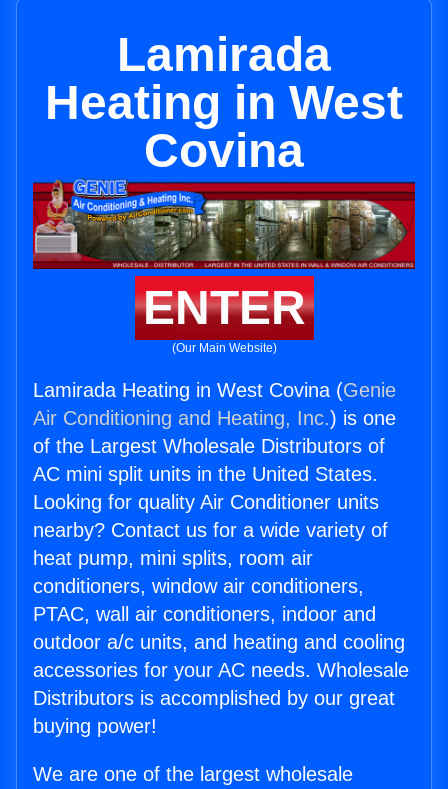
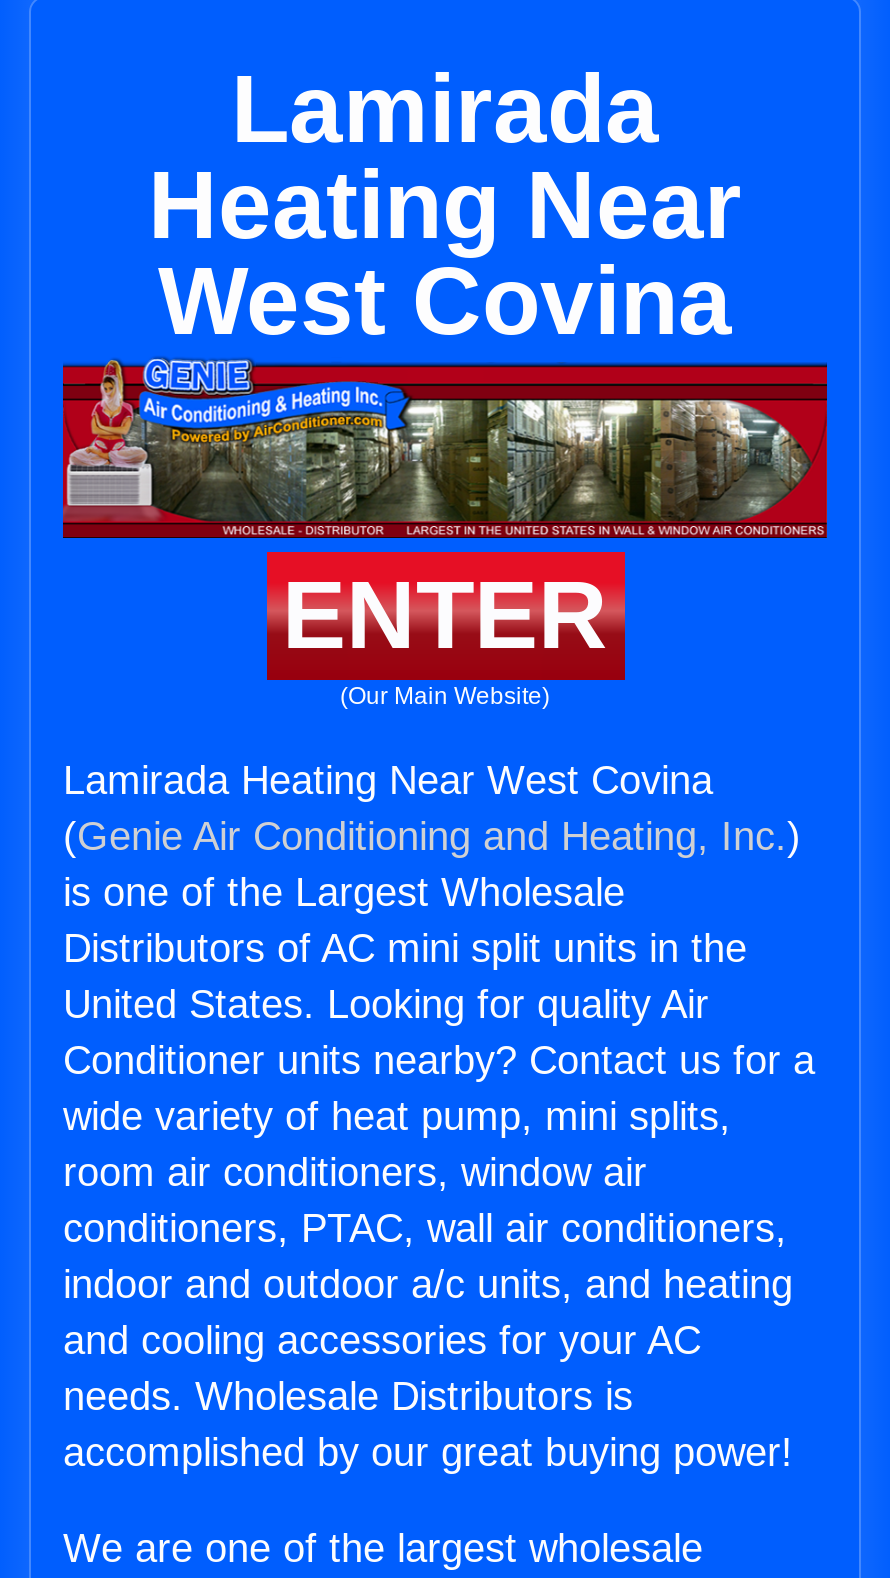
[45,76,403,177] Heating in West | Covina -> [148,152,742,354] Heating Near | West Covina
[33,379,409,737] Lamirada Heating in West Covina (Genie | Air Conditioning and Heating, Inc.) is one | of the Largest Wholesale Distributors of | AC mini split units in the United States. | Looking for quality Air Conditioner units | nearby? Contact us for a wide variety of | heat pump, mini splits, room air | conditioners, window air conditioners, | PTAC, wall air conditioners, indoor and | outdoor a/c units, and heating and cooling | accessories for your AC needs. Wholesale | Distributors is accomplished by our great | buying power! -> [63,758,815,1474] Lamirada Heating Near West Covina | (Genie Air Conditioning and Heating, Inc.) | is one of the Largest Wholesale | Distributors of AC mini split units in the | United States. Looking for quality Air | Conditioner units nearby? Contact us for a | wide variety of heat pump, mini splits, | room air conditioners, window air | conditioners, PTAC, wall air conditioners, | indoor and outdoor a/c units, and heating | and cooling accessories for your AC | needs. Wholesale Distributors is | accomplished by our great buying power!

